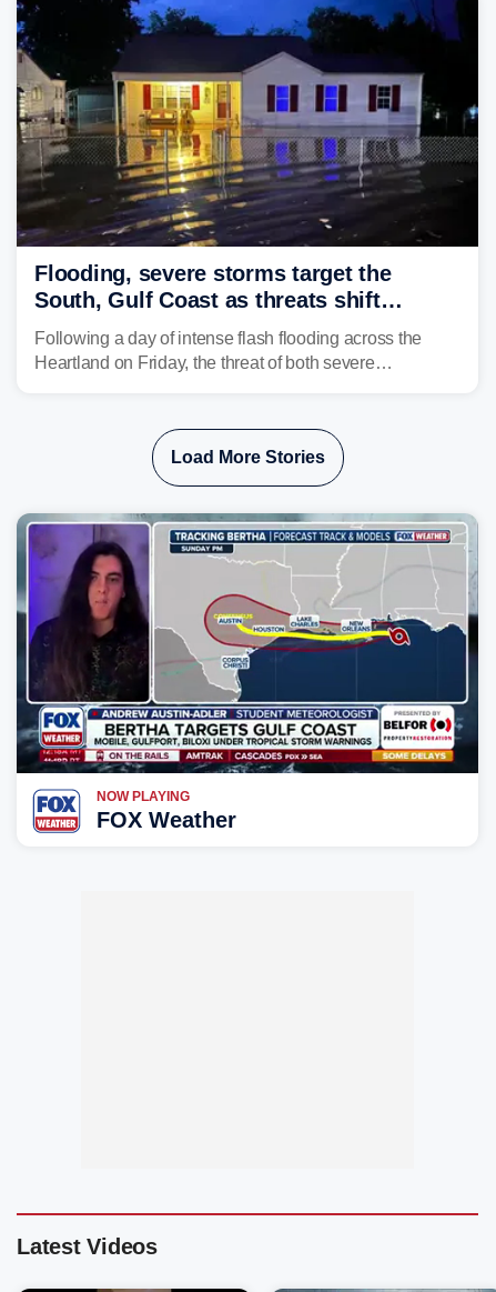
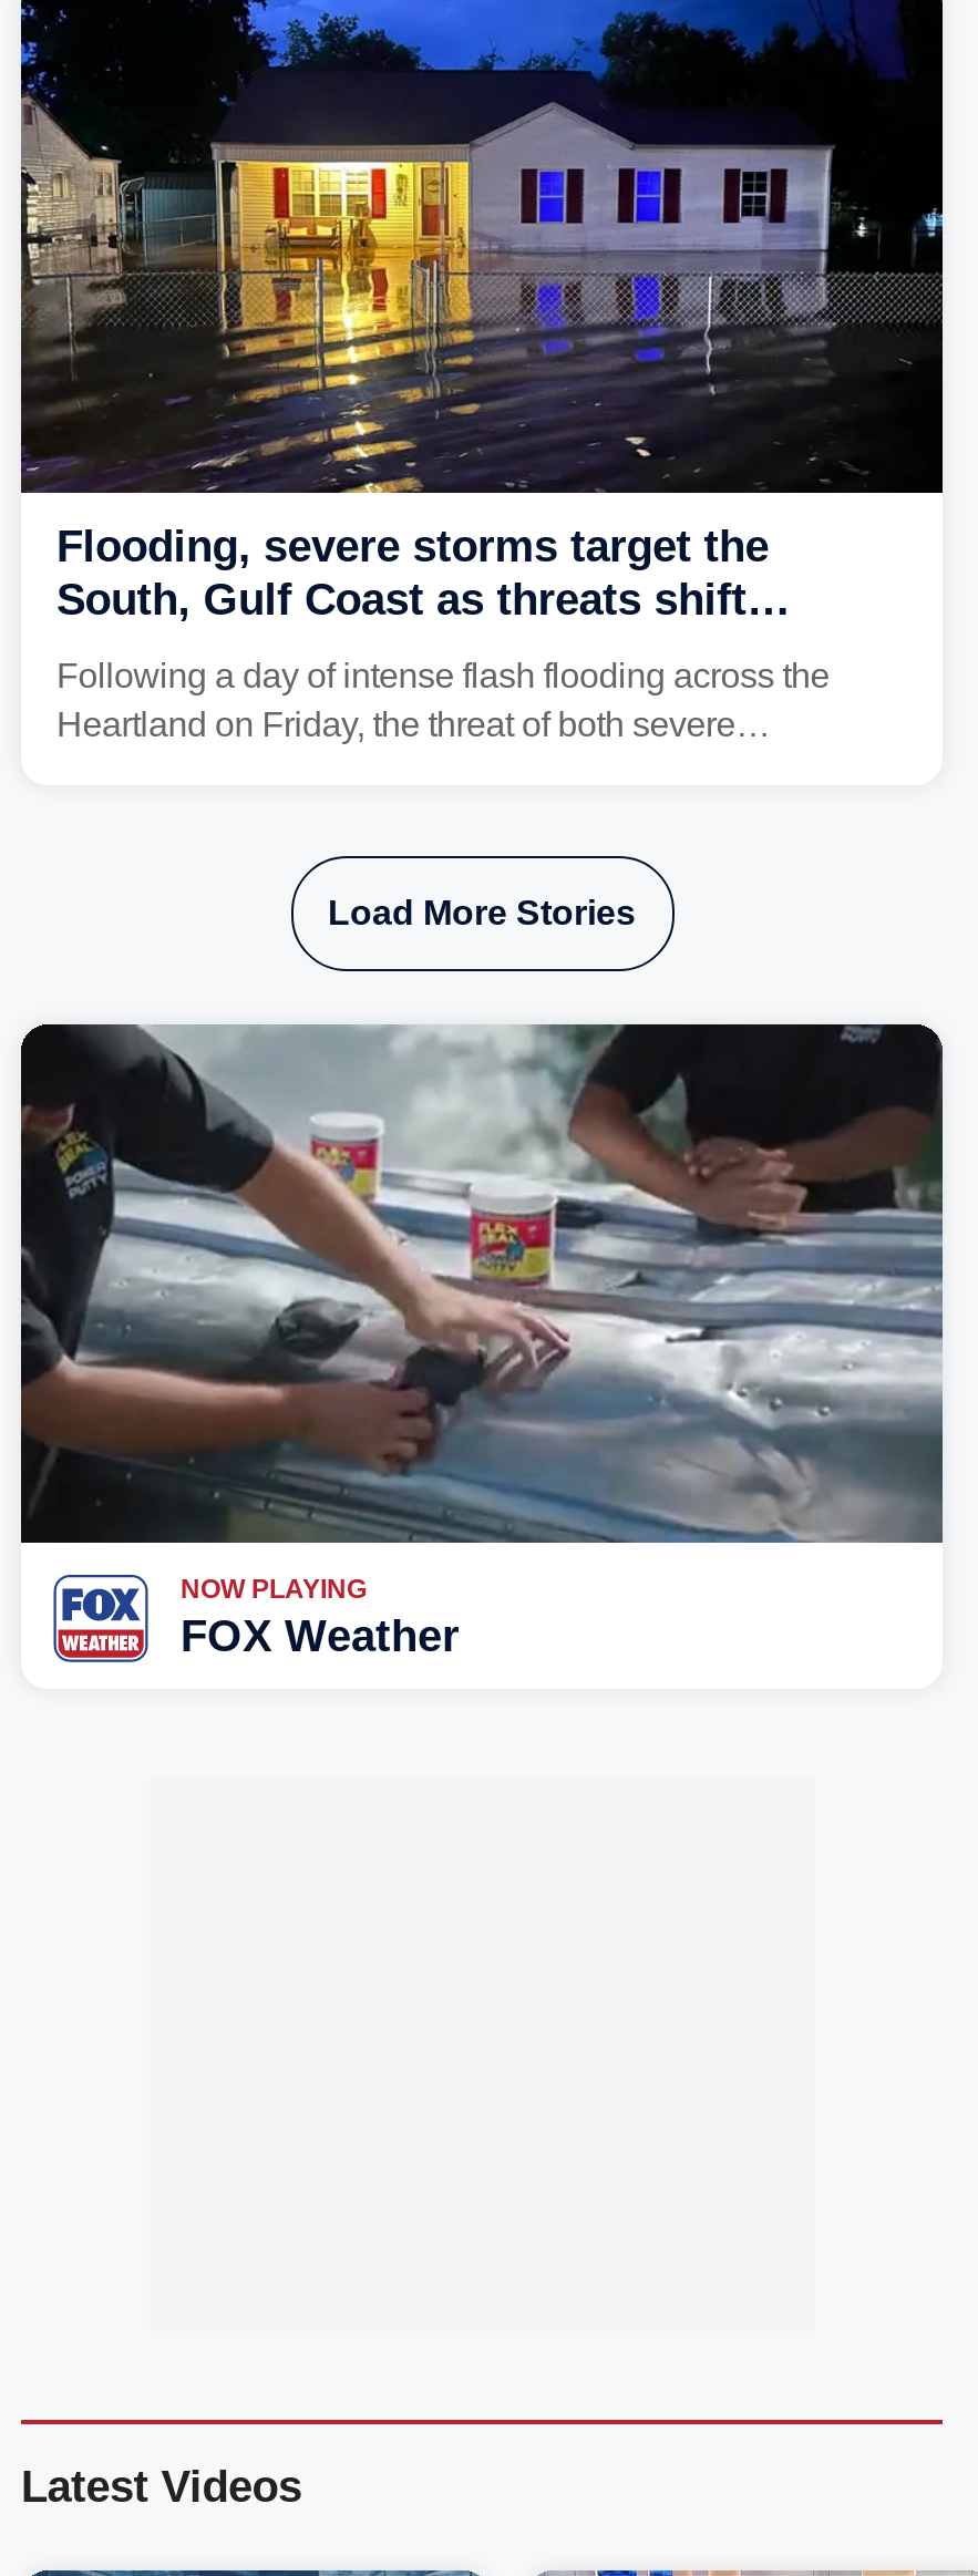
[16,513,479,774] [image] -> [19,1023,945,1544] [image]

